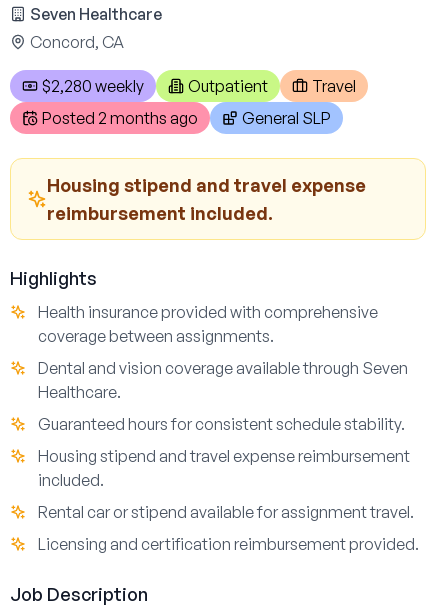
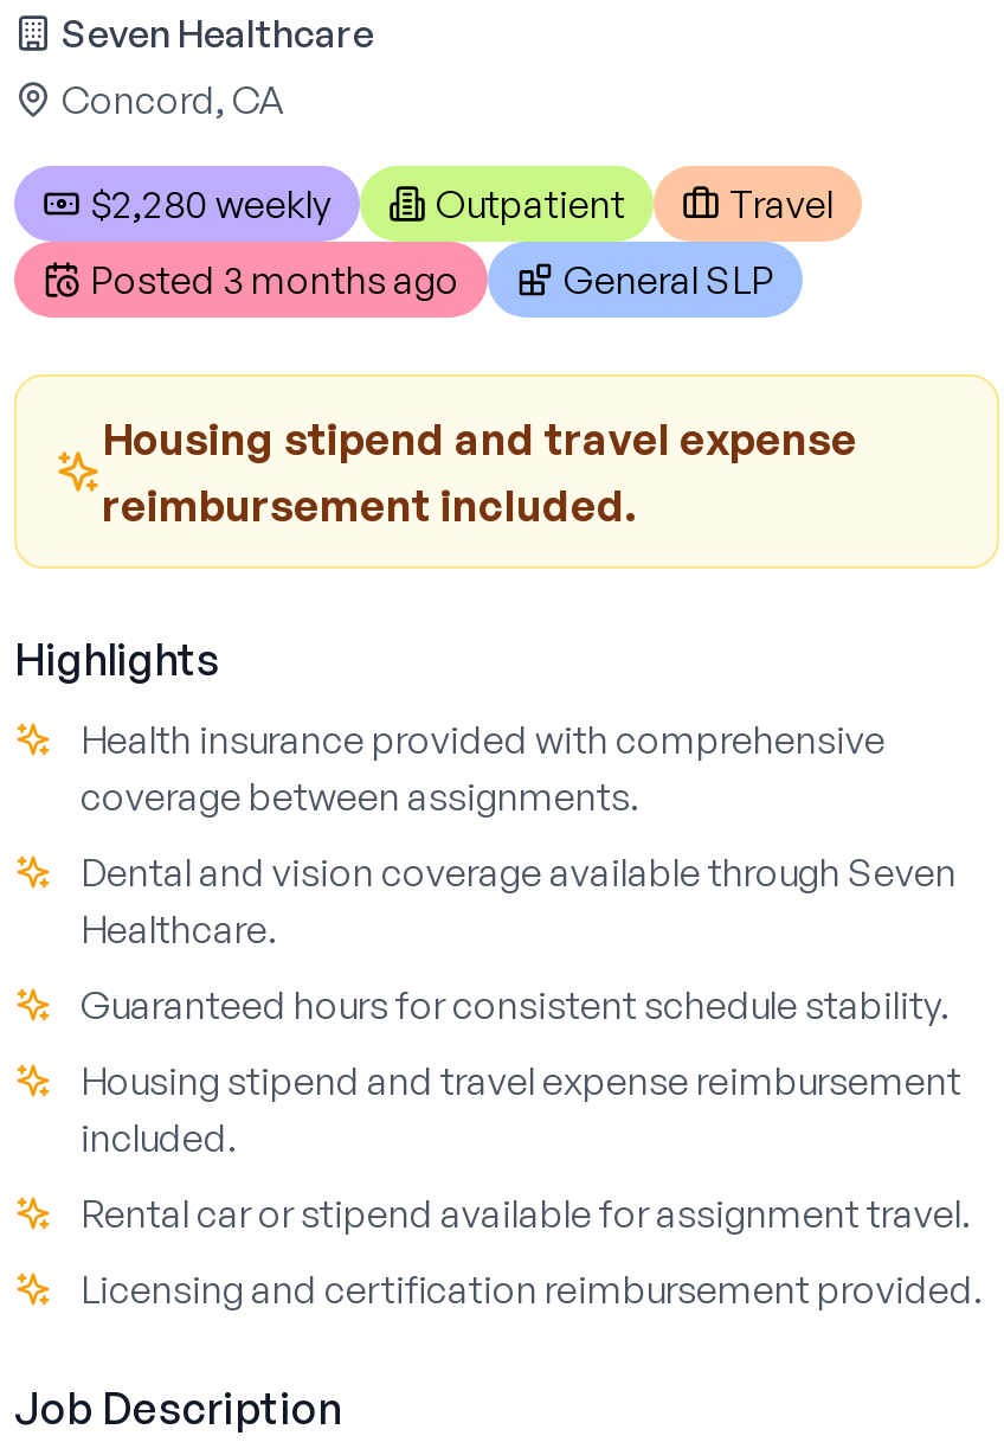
[42,108,198,128] Posted 2 months ago -> [90,256,459,303] Posted 3 months ago

